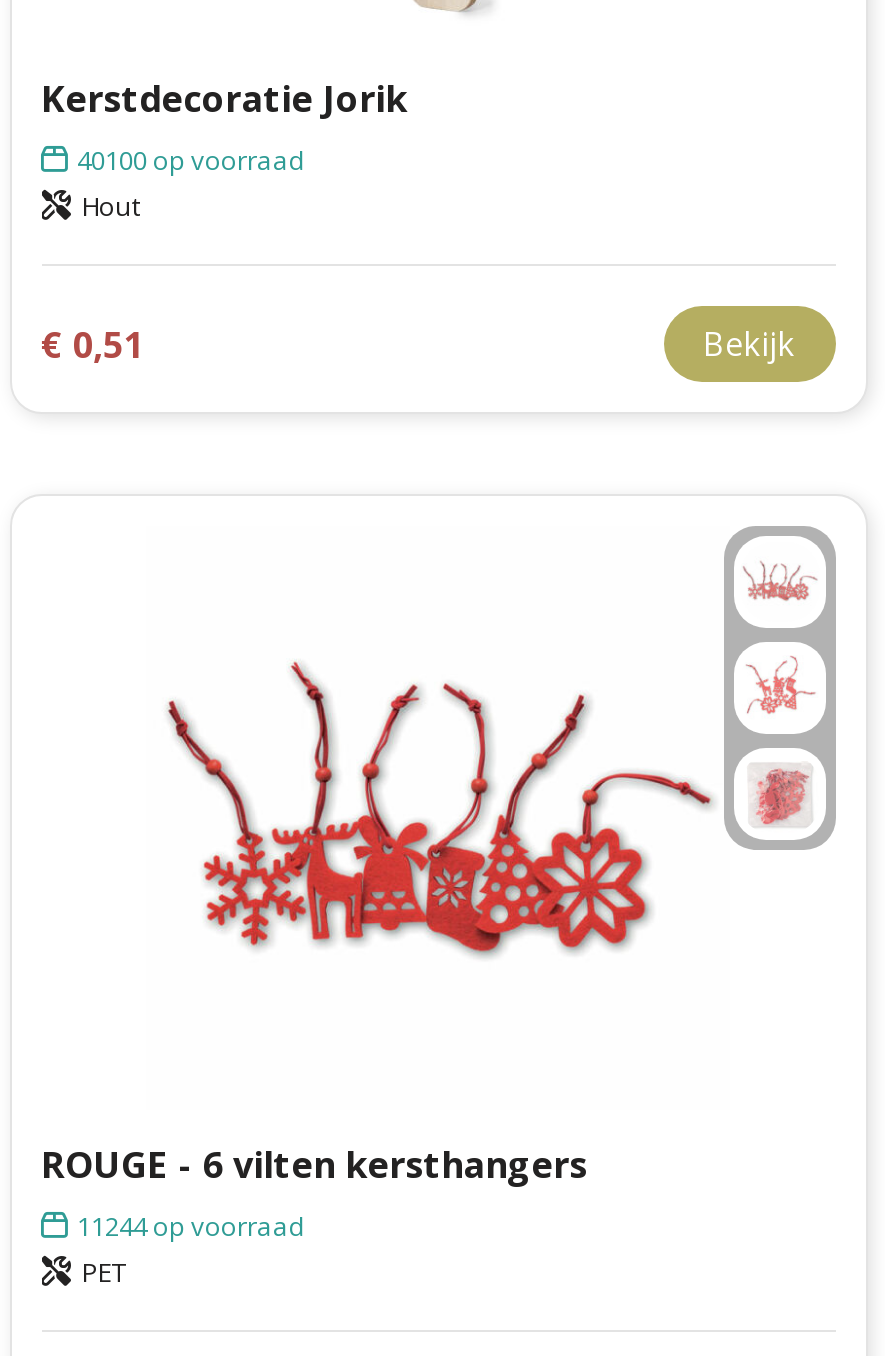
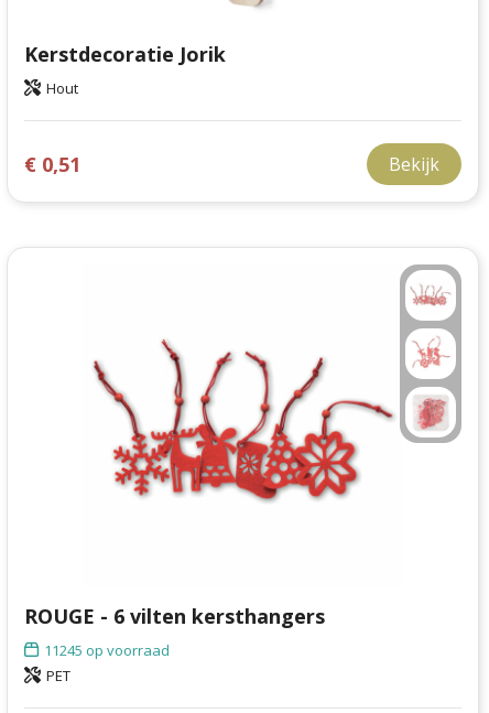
[77,142,305,178] 40100 op voorraad -> none
[77,1208,305,1244] 11244op voorraad -> [44,640,169,660] 11245op voorraad

